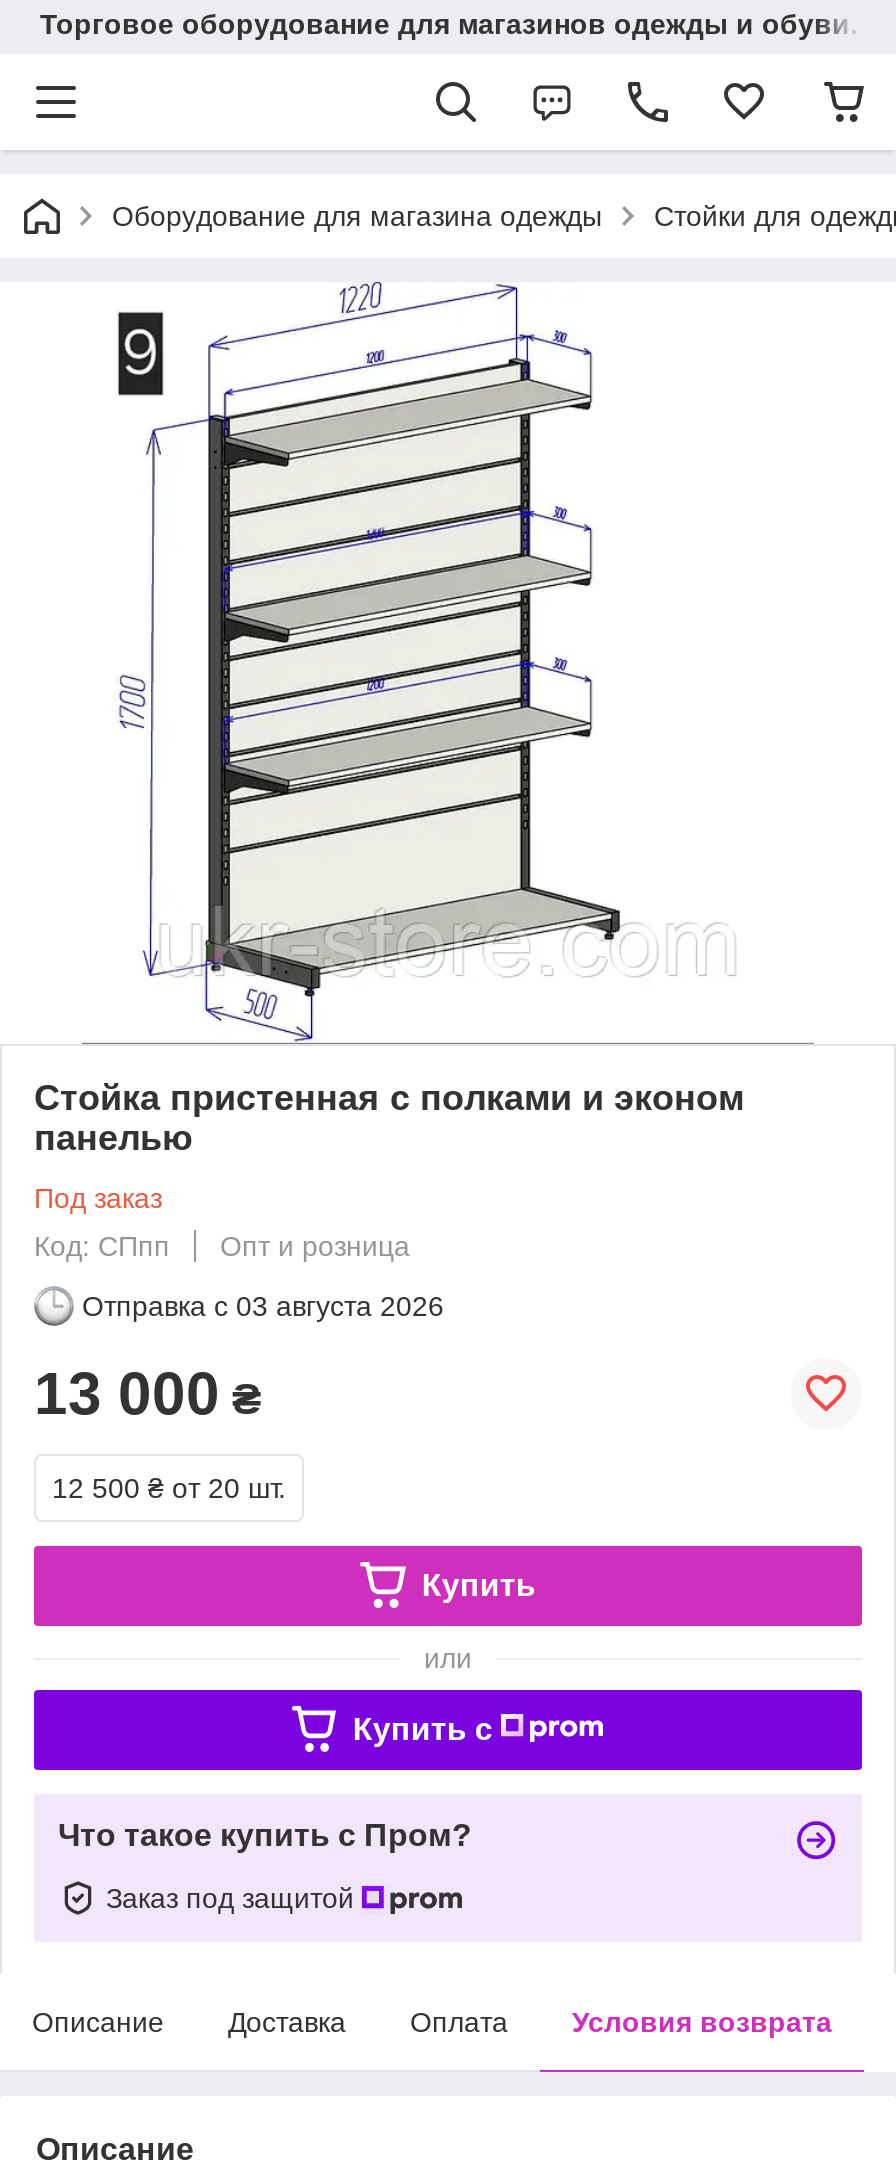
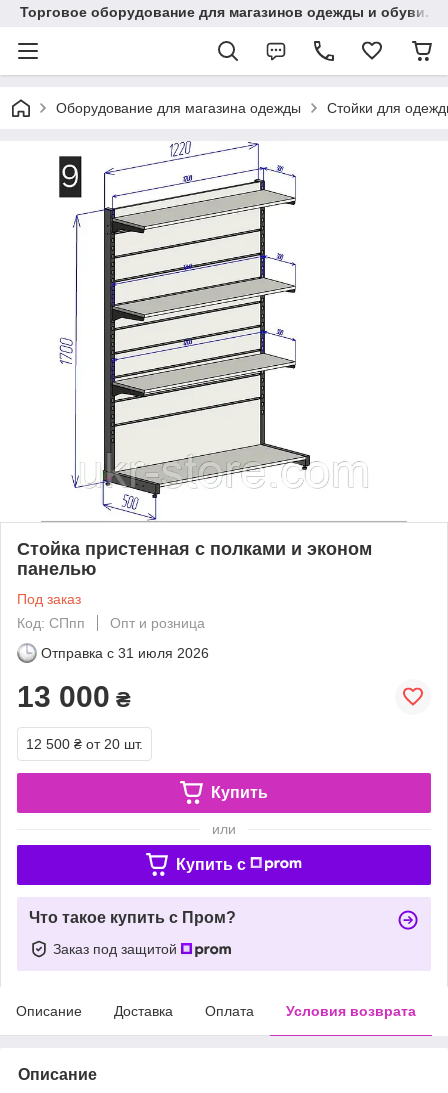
[82,1290,444,1322] Отправка с 03 августа 2026 -> [41,645,209,661] Отправка с 31 июля 2026

